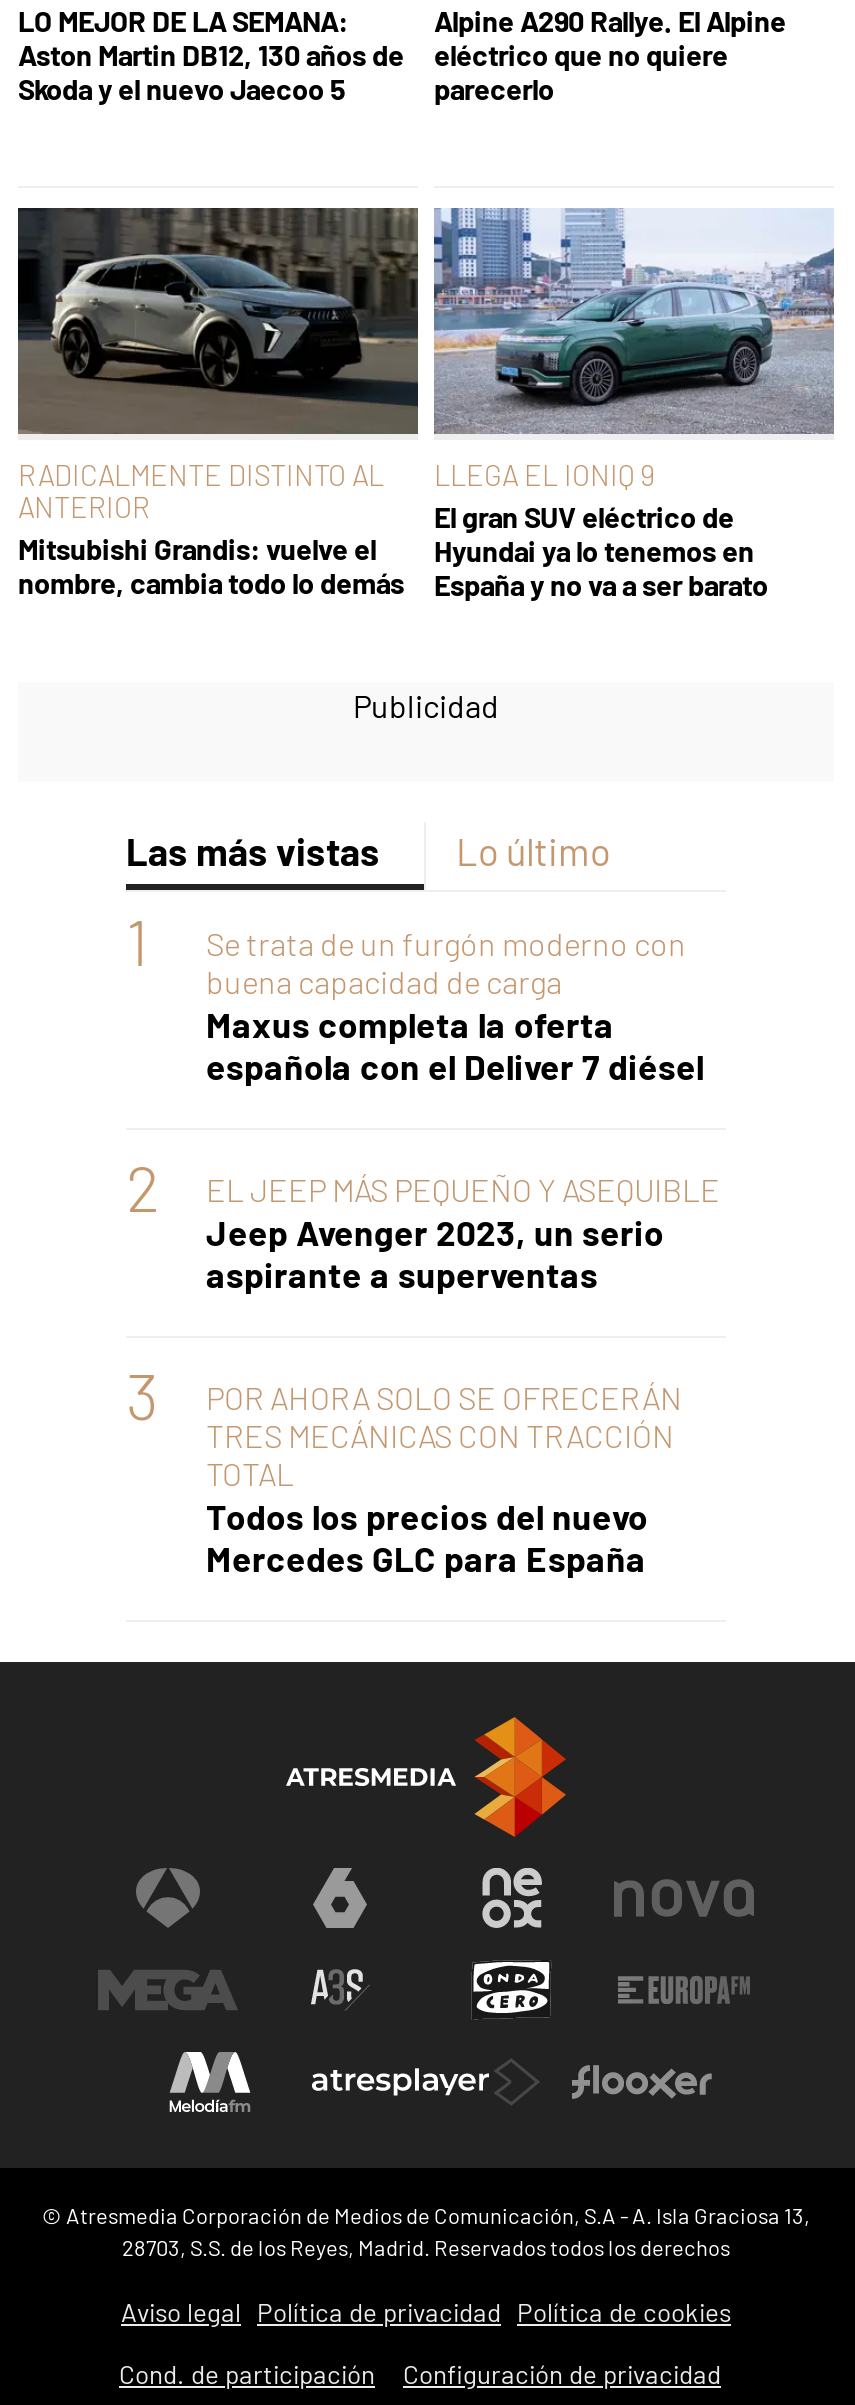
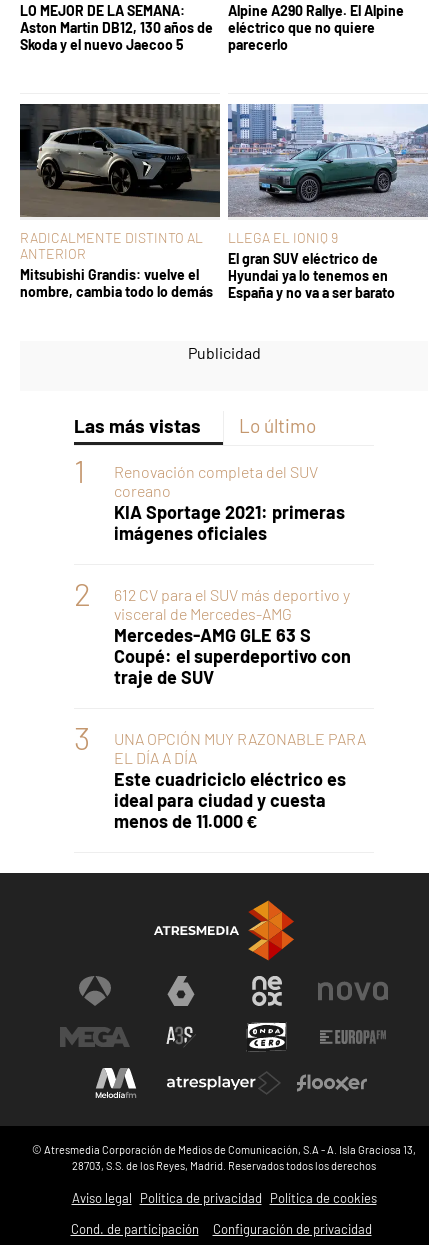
[206,923,704,1087] Se trata de un furgón moderno con | buena capacidad de carga | Maxus completa la oferta | española con el Deliver 7 diésel -> [114,462,345,544] Renovación completa del SUV | coreano | KIA Sportage 2021: primeras | imágenes oficiales
[206,1169,720,1295] EL JEEP MÁS PEQUEÑO Y ASEQUIBLE | Jeep Avenger 2023, un serio | aspirante a superventas -> [114,585,351,688] 612 CV para el SUV más deportivo y | visceral de Mercedes-AMG | Mercedes-AMG GLE 63 S | Coupé: el superdeportivo con | traje de SUV
[206,1377,682,1579] POR AHORA SOLO SE OFRECERÁN | TRES MECÁNICAS CON TRACCIÓN | TOTAL | Todos los precios del nuevo | Mercedes GLC para España -> [114,729,366,832] UNA OPCIÓN MUY RAZONABLE PARA | EL DÍA A DÍA | Este cuadriciclo eléctrico es | ideal para ciudad y cuesta | menos de 11.000 €

